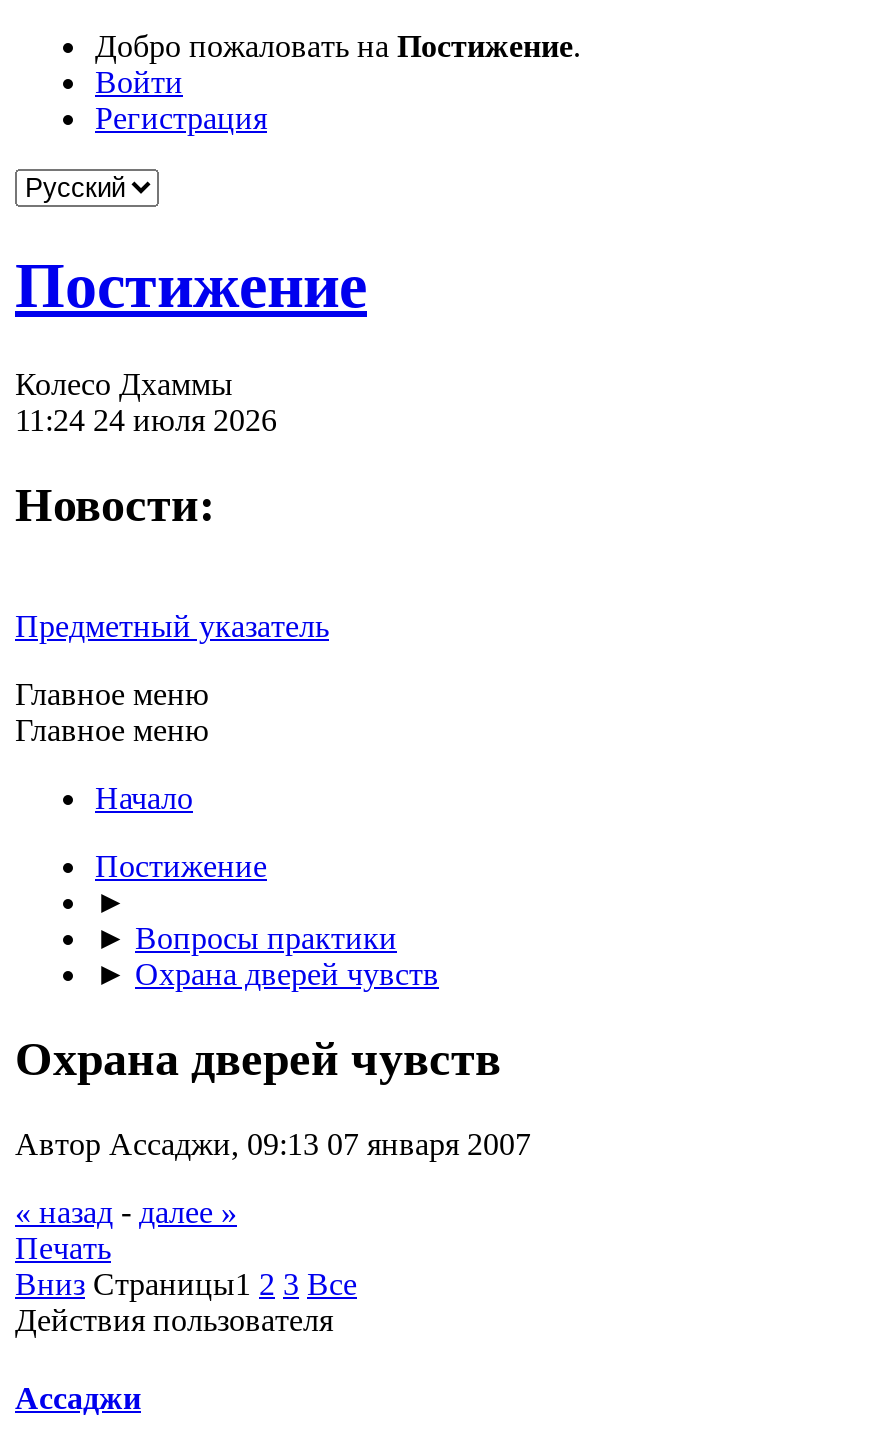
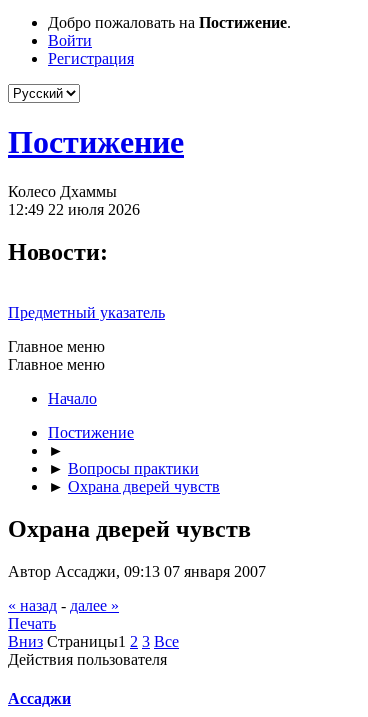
[15,403,277,437] 11:24 24 июля 2026 -> [8,201,140,218] 12:49 22 июля 2026

